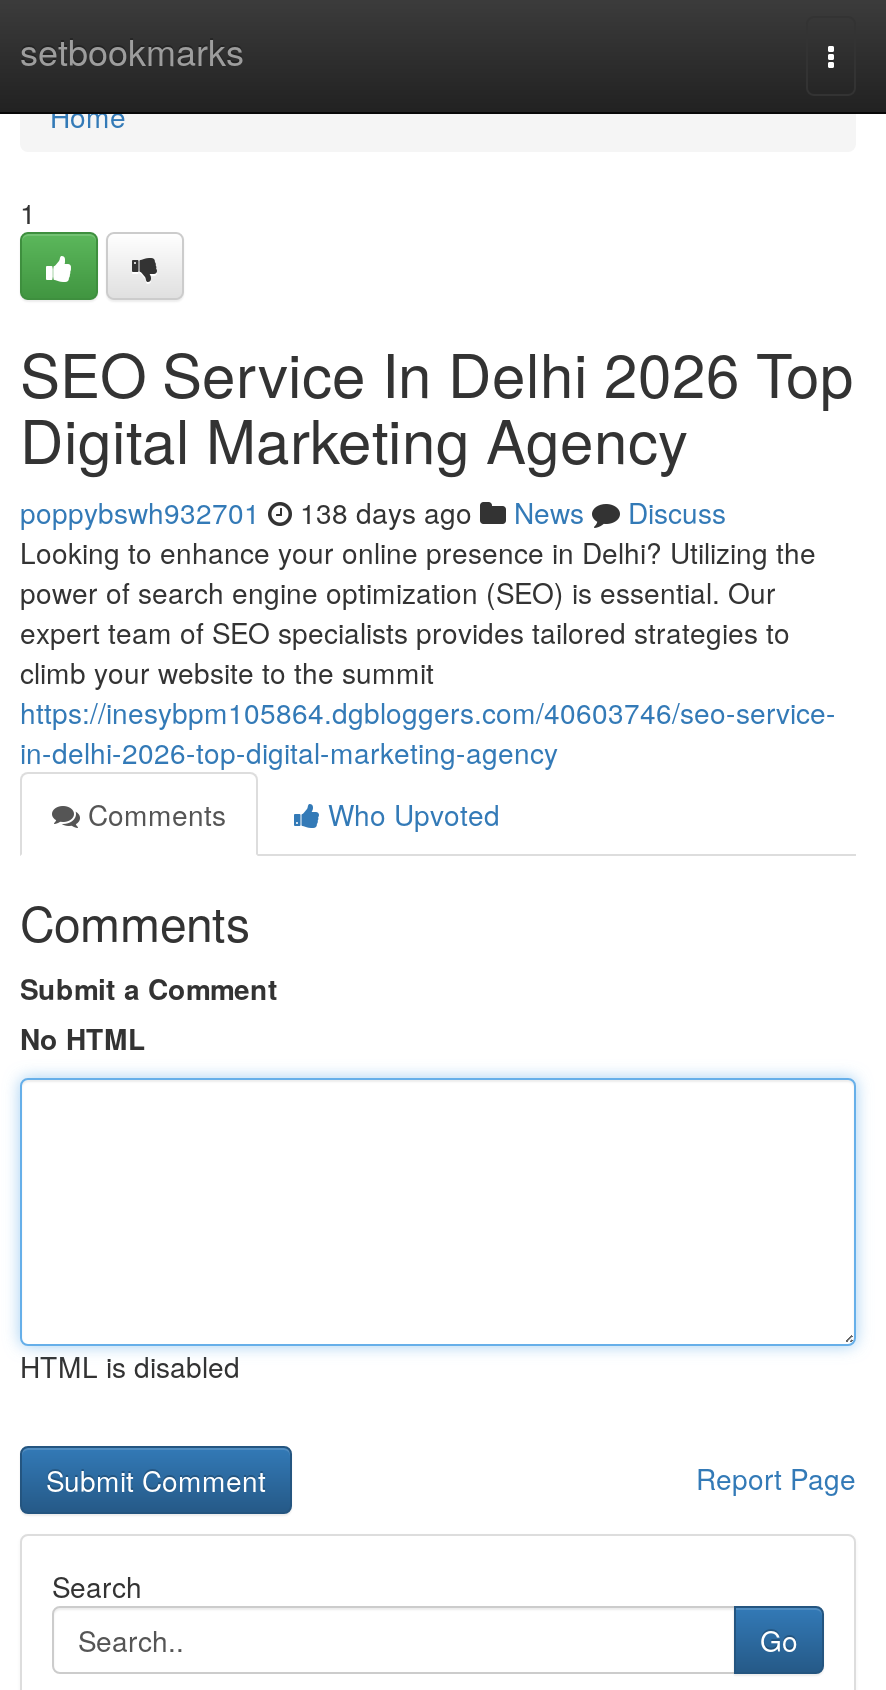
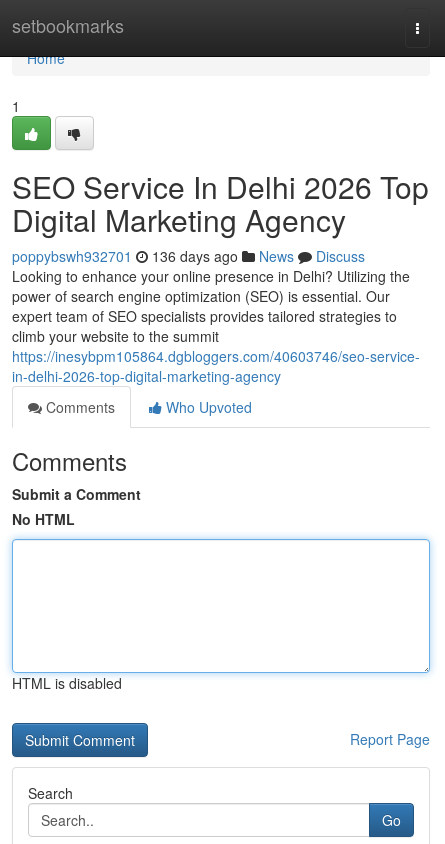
[20,492,726,532] poppybswh932701 138 days ago News Discuss -> [12,246,365,266] poppybswh932701 136 days ago News Discuss

